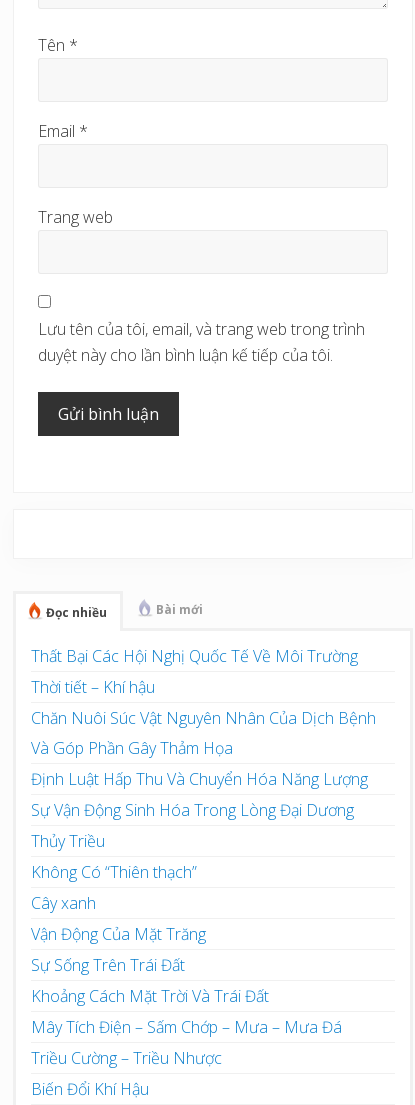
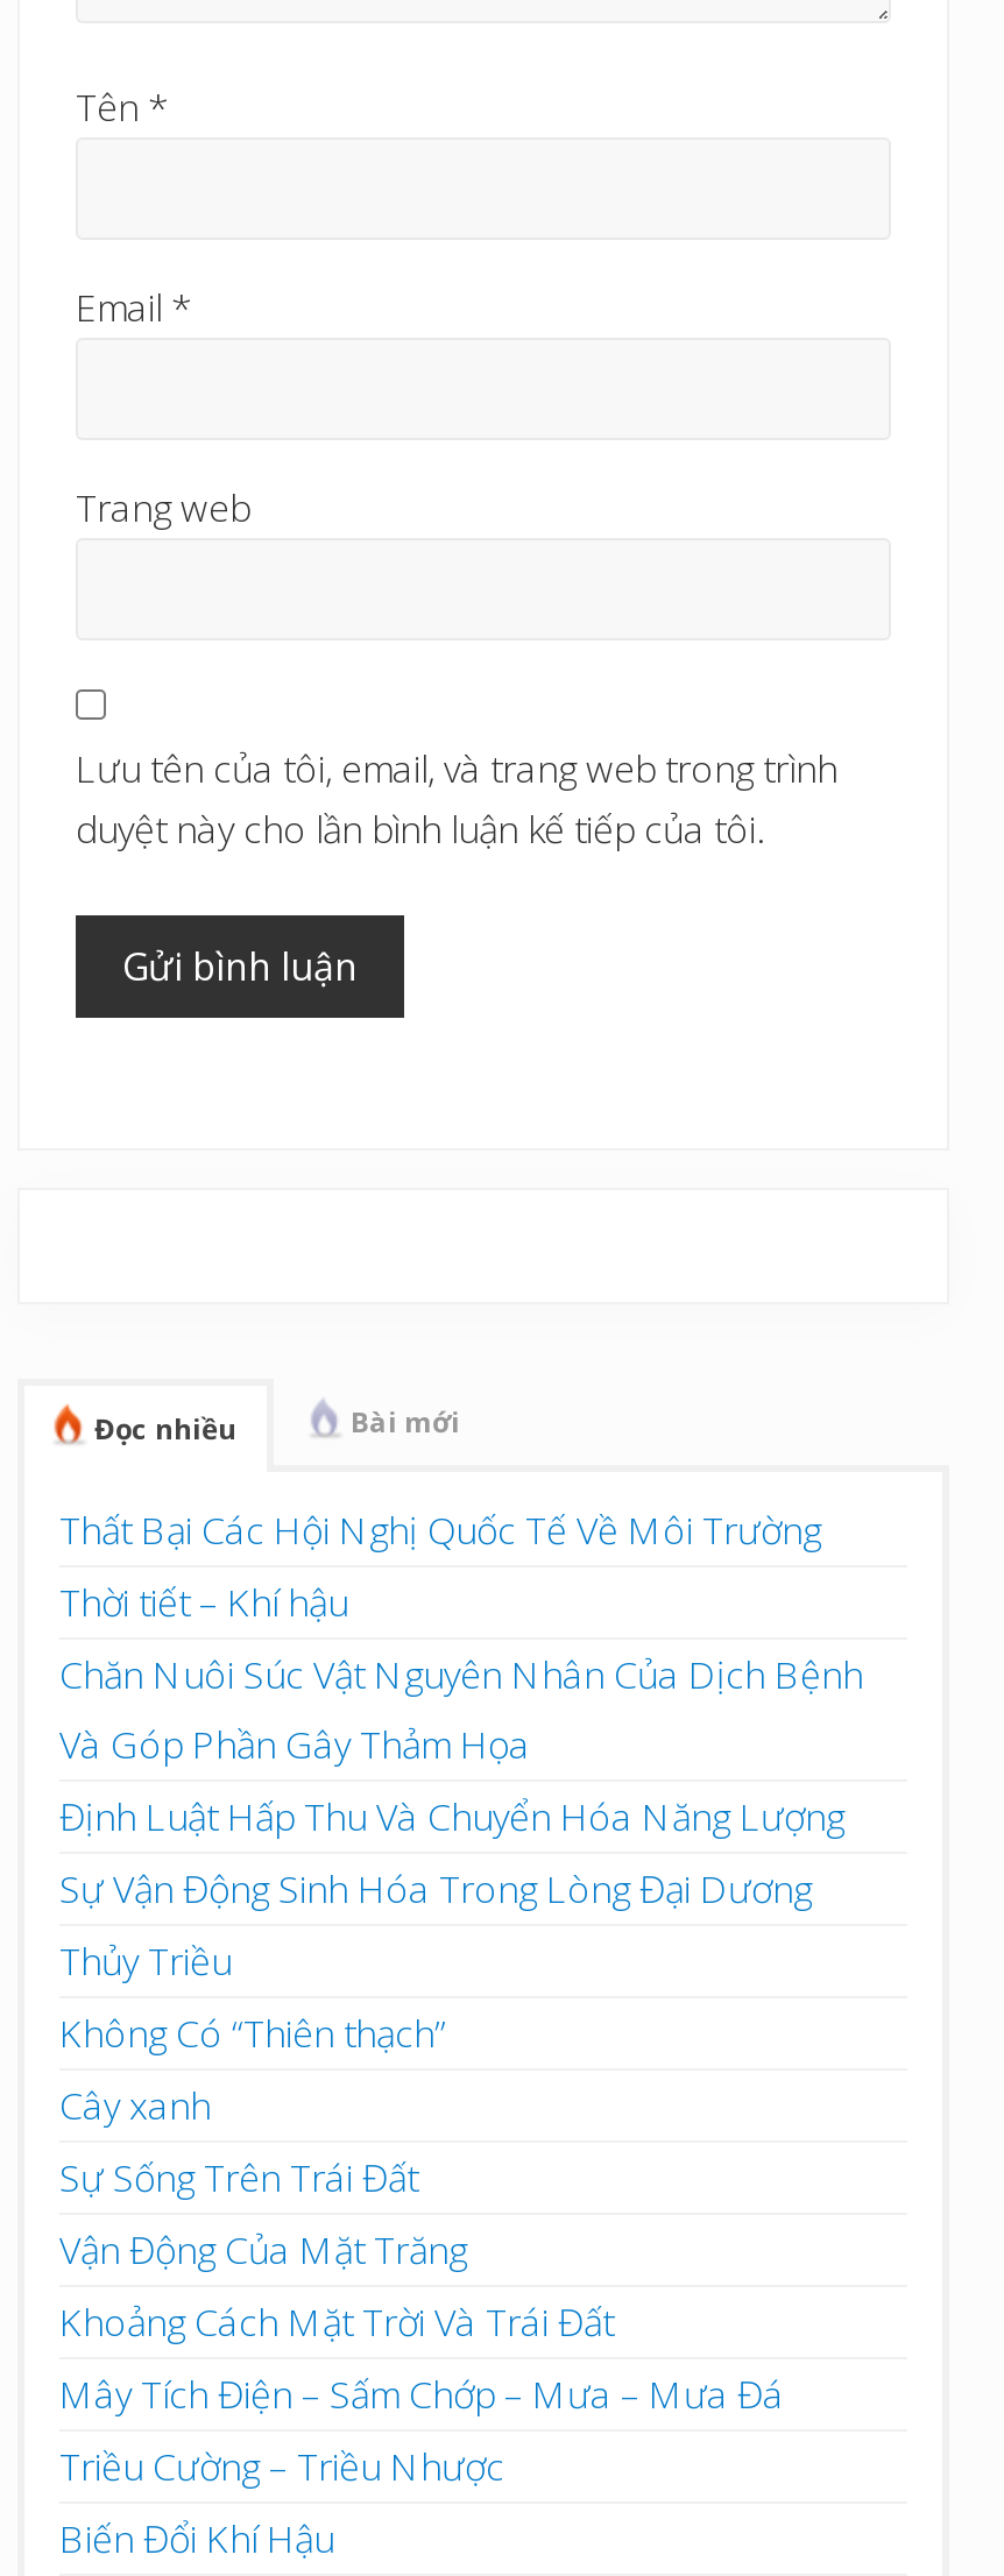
moved [31,923,206,945] -> [59,2224,467,2275]: Vận Động Của Mặt Trăng
moved [31,954,185,976] -> [59,2152,418,2203]: Sự Sống Trên Trái Đất

